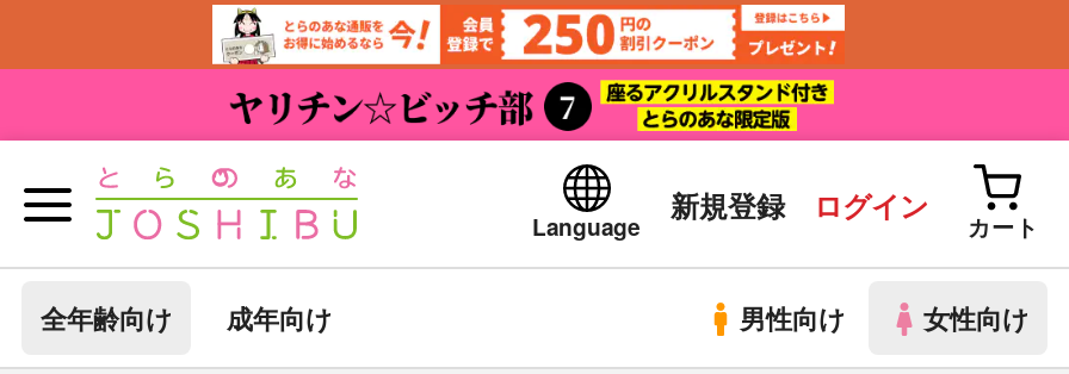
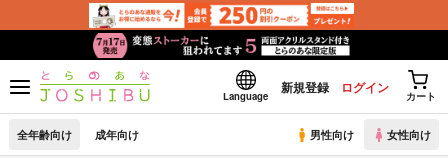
[7,67,1062,143] [image] -> [3,29,445,61] [image]

